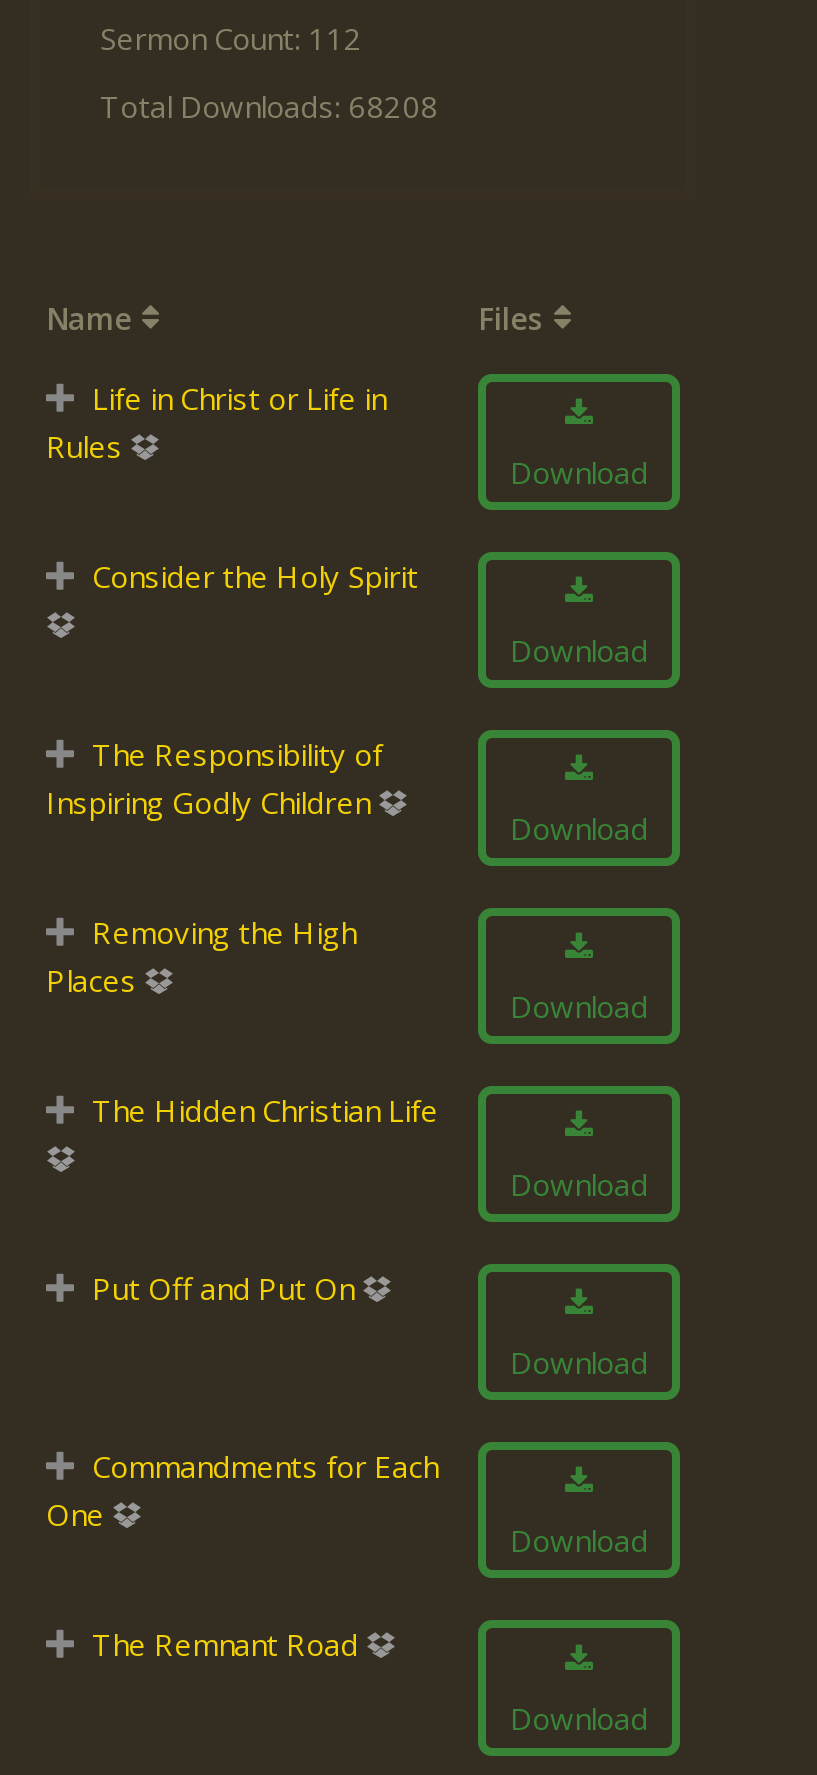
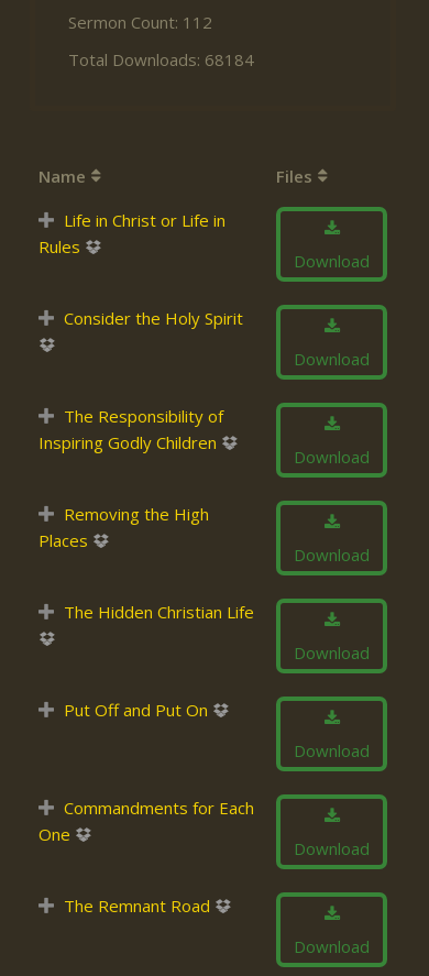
[100,87,438,127] Total Downloads: 68208 -> [68,49,254,71] Total Downloads: 68184

